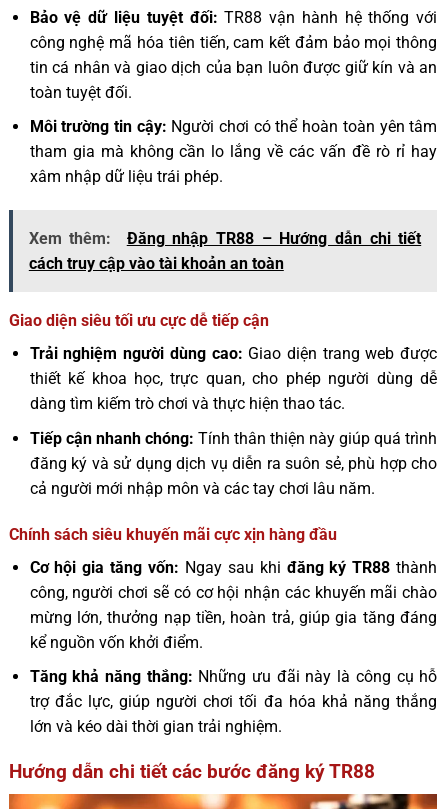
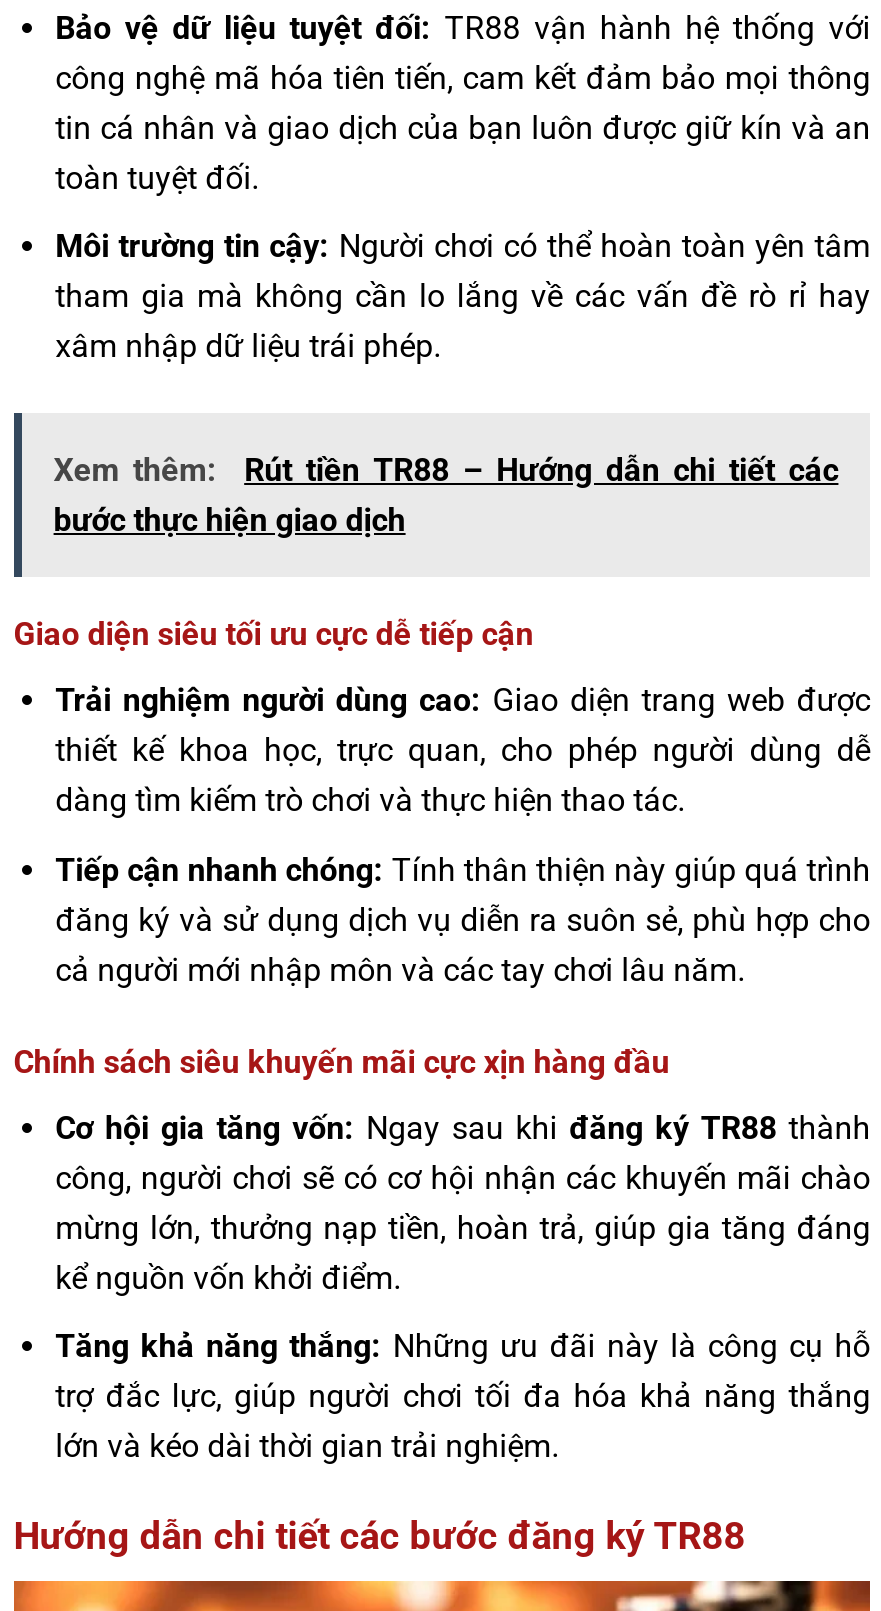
[29,229,421,273] Đăng nhập TR88 – Hướng dẫn chi tiết | cách truy cập vào tài khoản an toàn -> [54,452,838,540] Rút tiền TR88 – Hướng dẫn chi tiết các | bước thực hiện giao dịch

